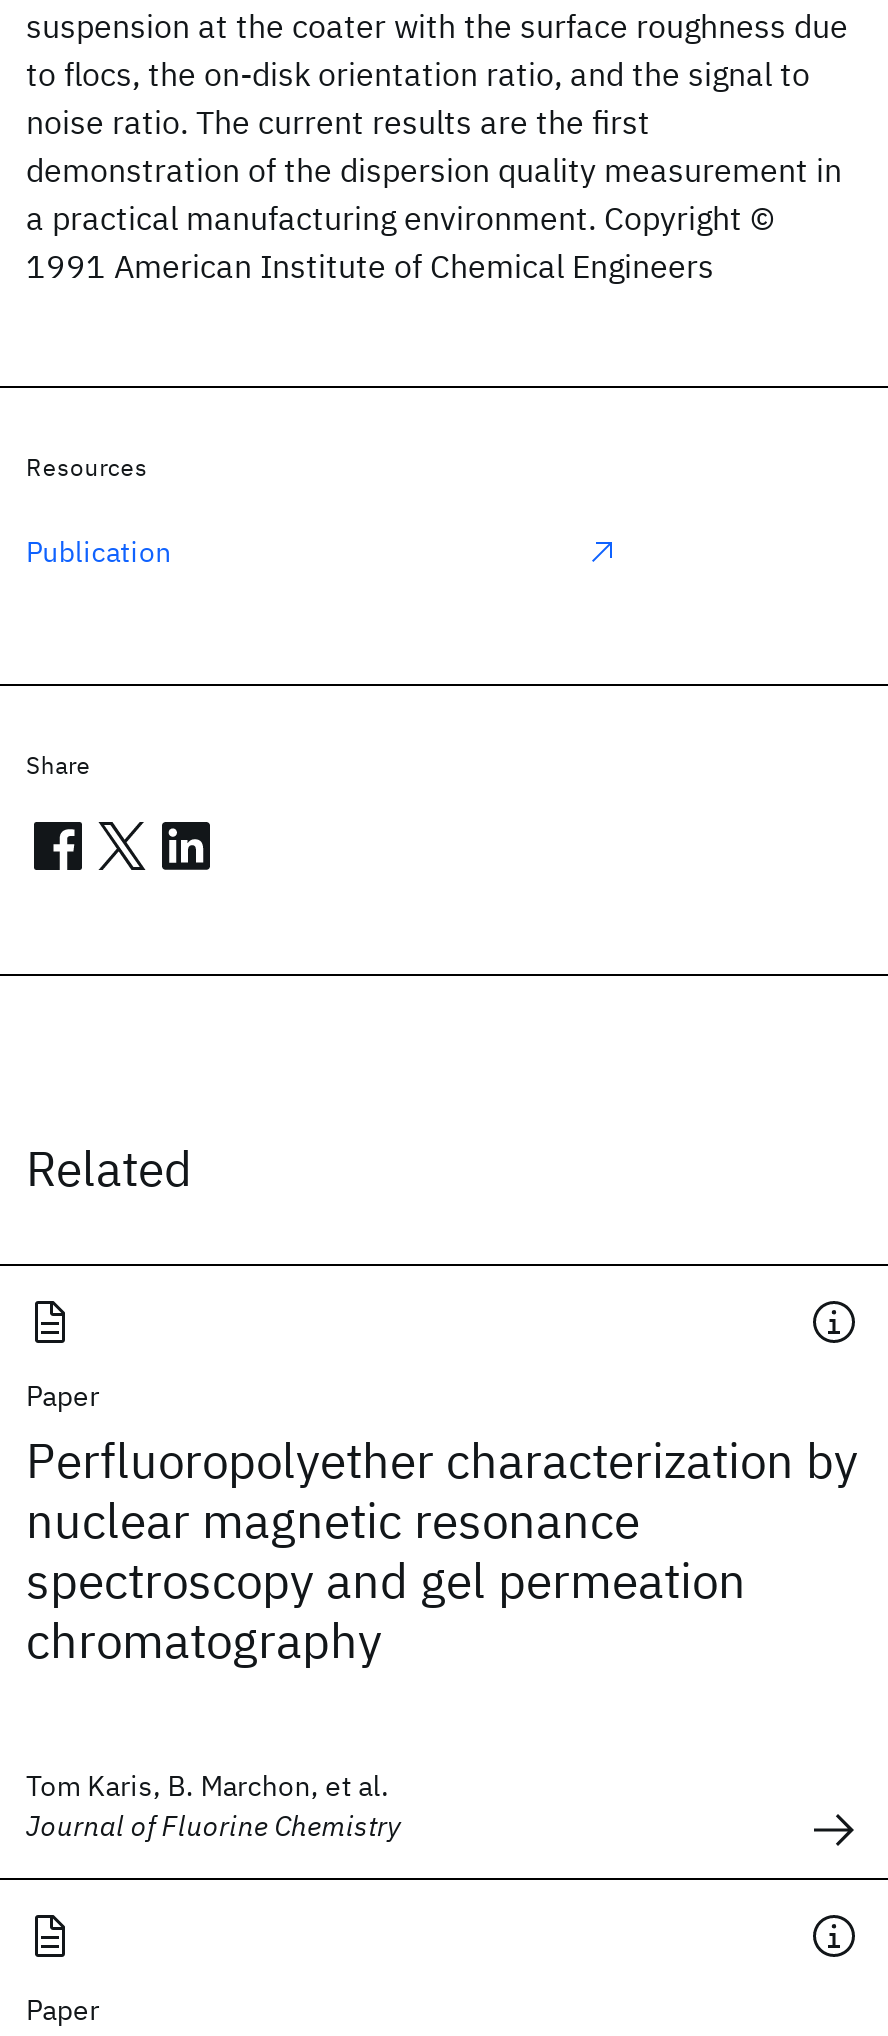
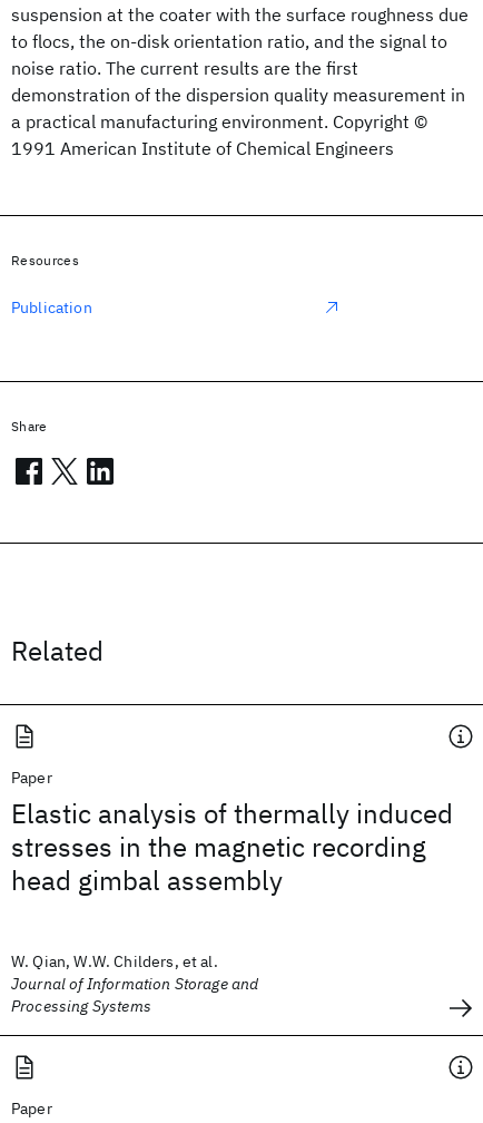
[26,1428,858,1672] Perfluoropolyether characterization by | nuclear magnetic resonance | spectroscopy and gel permeation | chromatography -> [11,795,453,898] Elastic analysis of thermally induced | stresses in the magnetic recording | head gimbal assembly
[26,1768,401,1844] Tom Karis, B. Marchon, et al. | Journal of Fluorine Chemistry -> [11,951,259,1016] W. Qian, W.W. Childers, et al. | Journal of Information Storage and | Processing Systems

